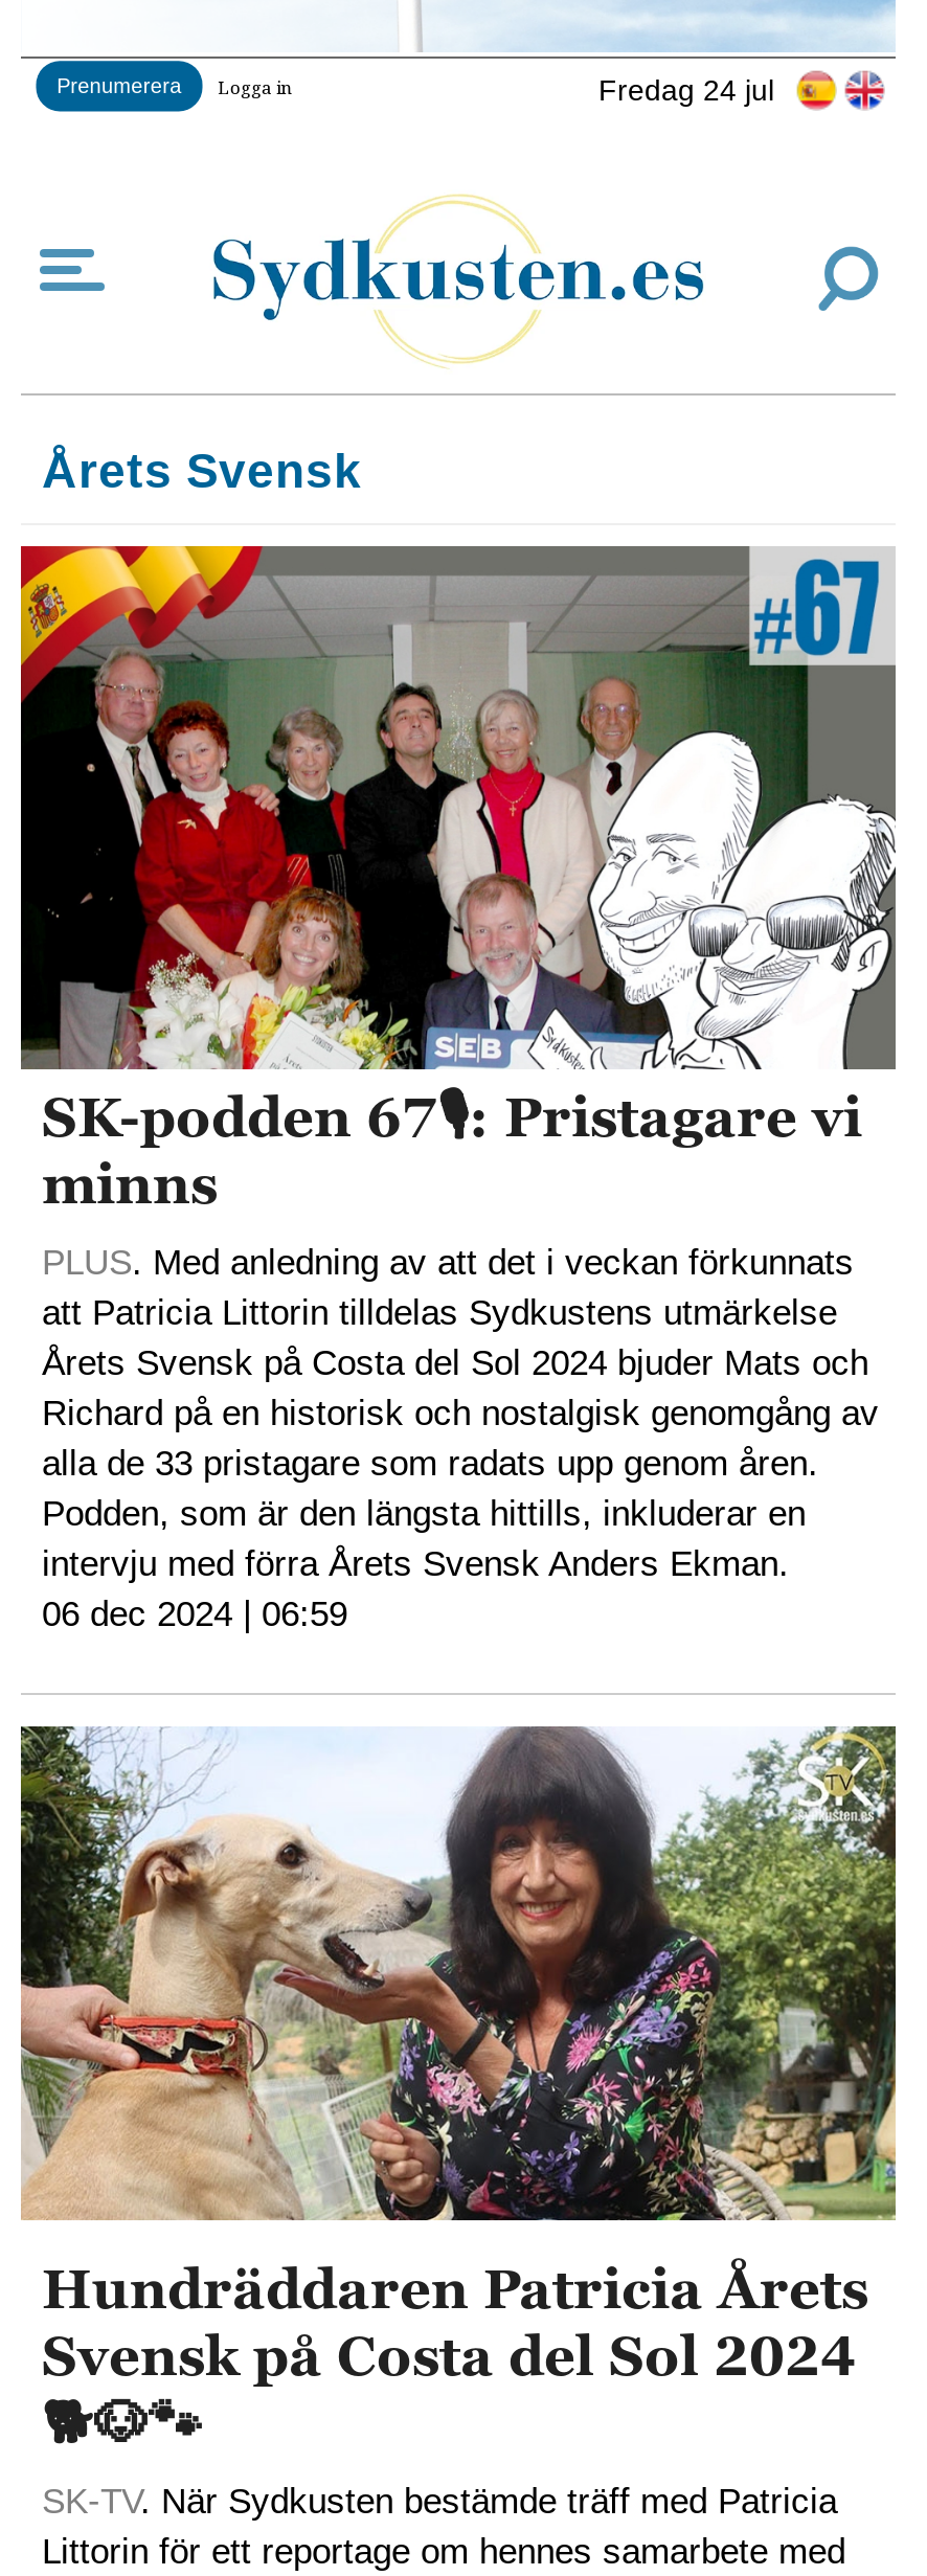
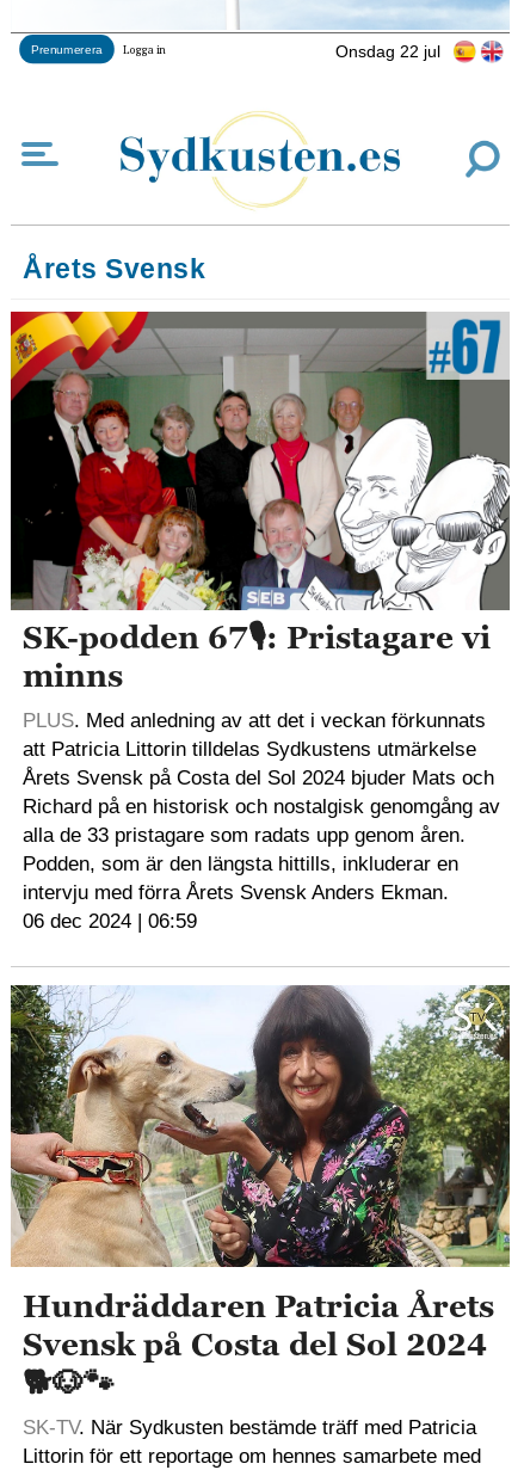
[598,72,774,106] Fredag 24 jul -> [335,41,440,60] Onsdag 22 jul

